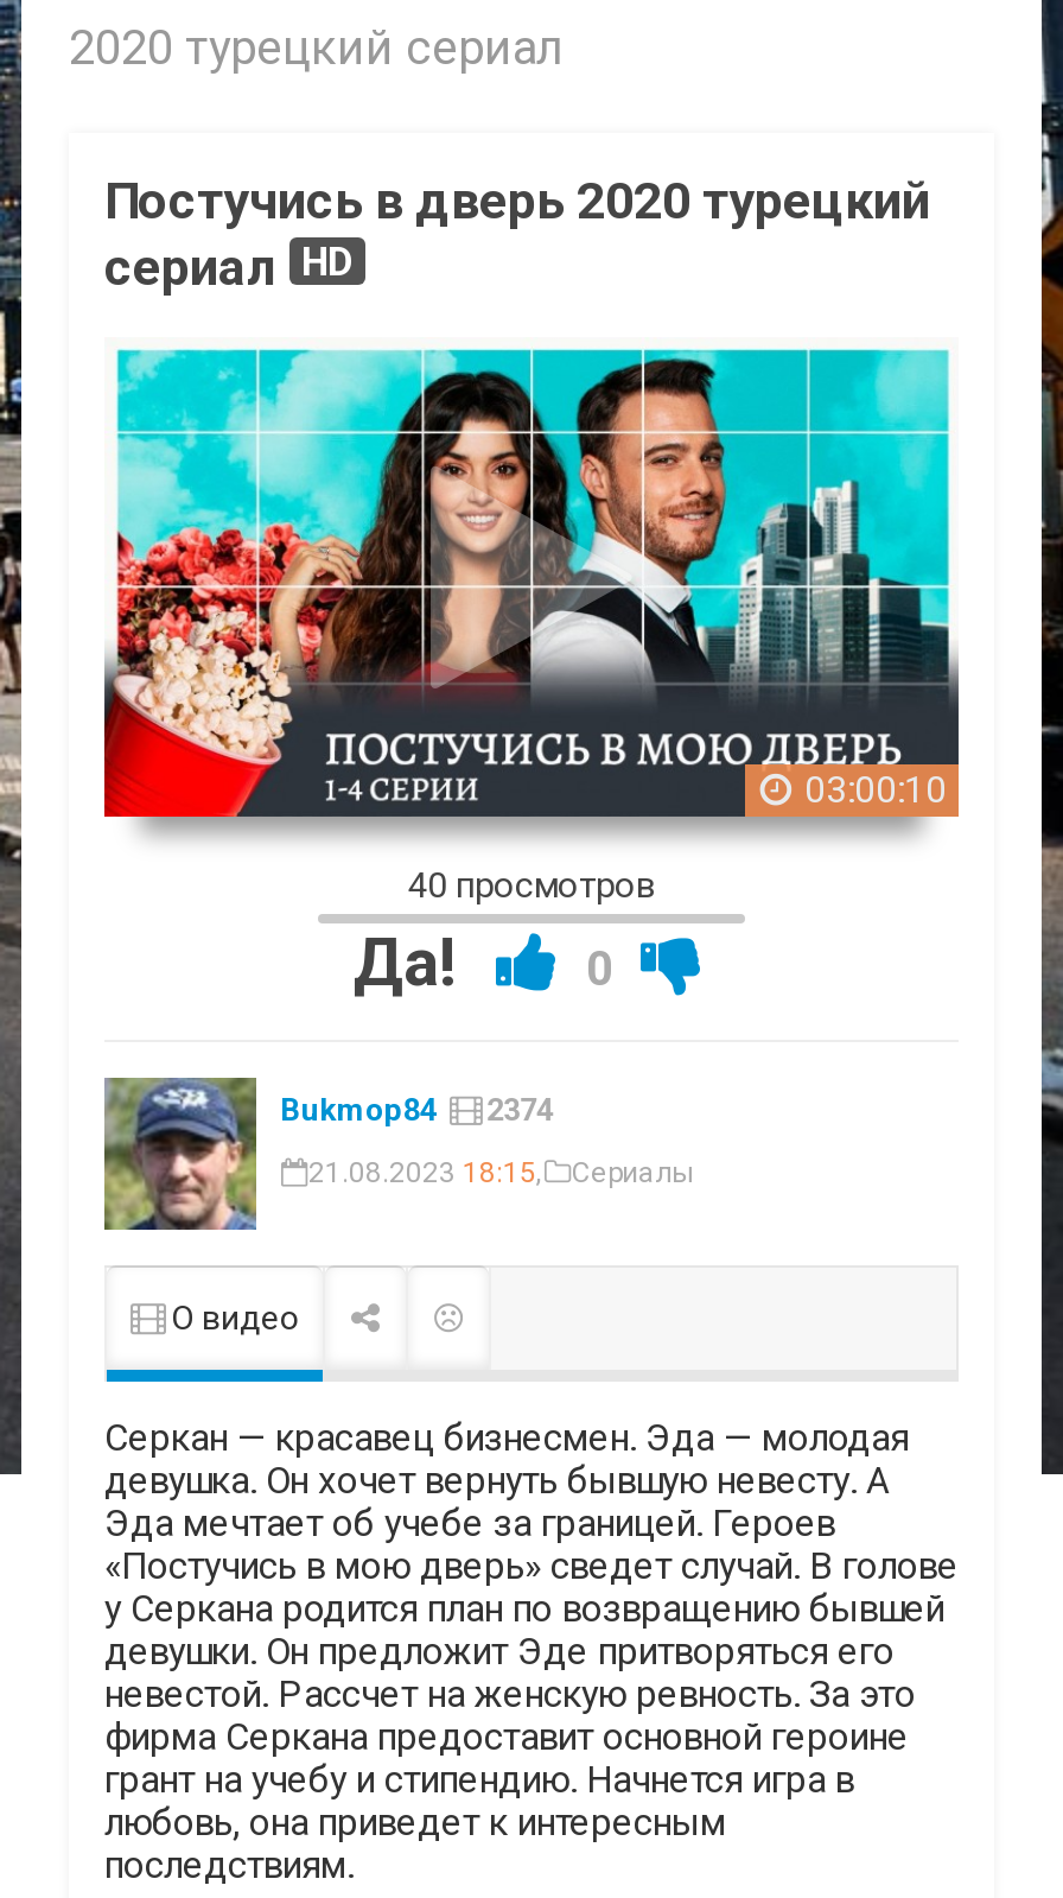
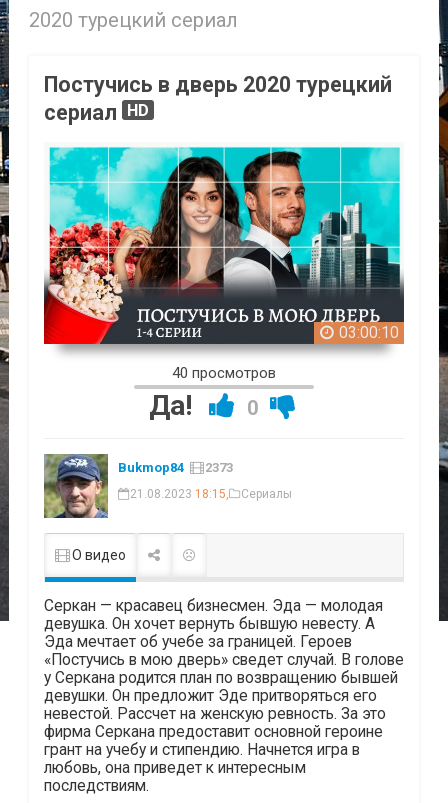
[280,1093,553,1128] Bukmop84 2374 -> [118,460,233,475] Bukmop84 2373

